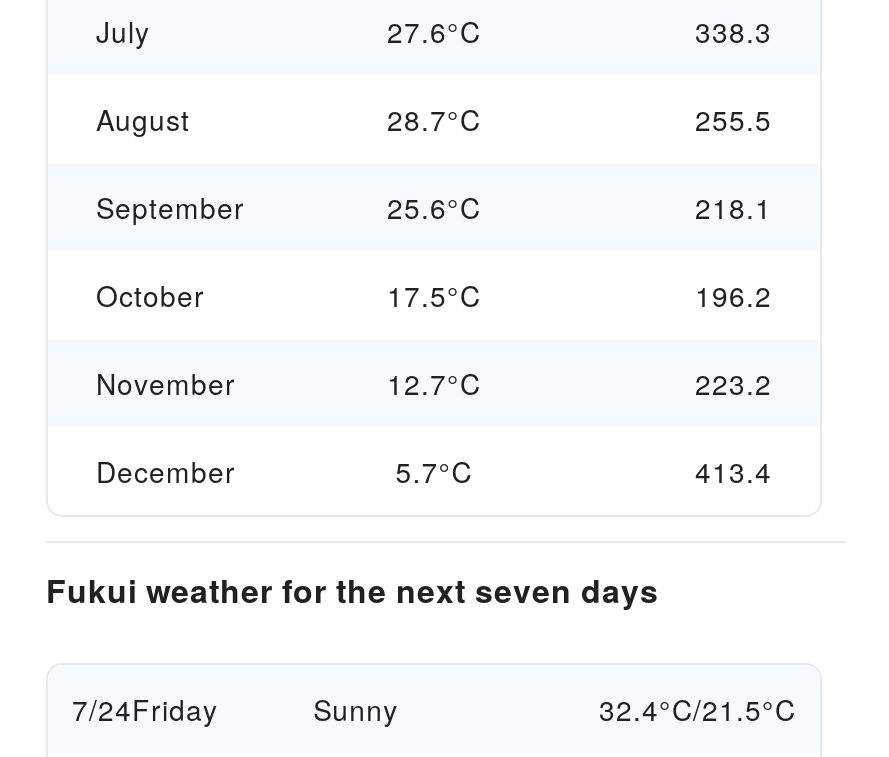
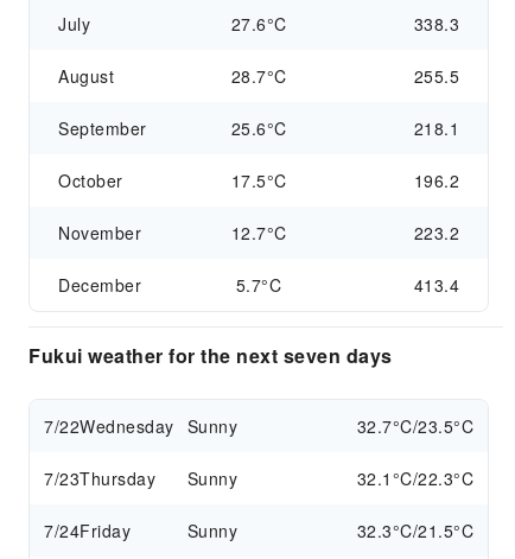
none -> [44,414,473,490] 7/22Wednesday Sunny | 32.7°C/23.5°C | 7/23Thursday | Sunny | 32.1°C/22.3°C
[599,689,796,729] 32.4°C/21.5°C -> [357,519,473,542] 32.3°C/21.5°C

